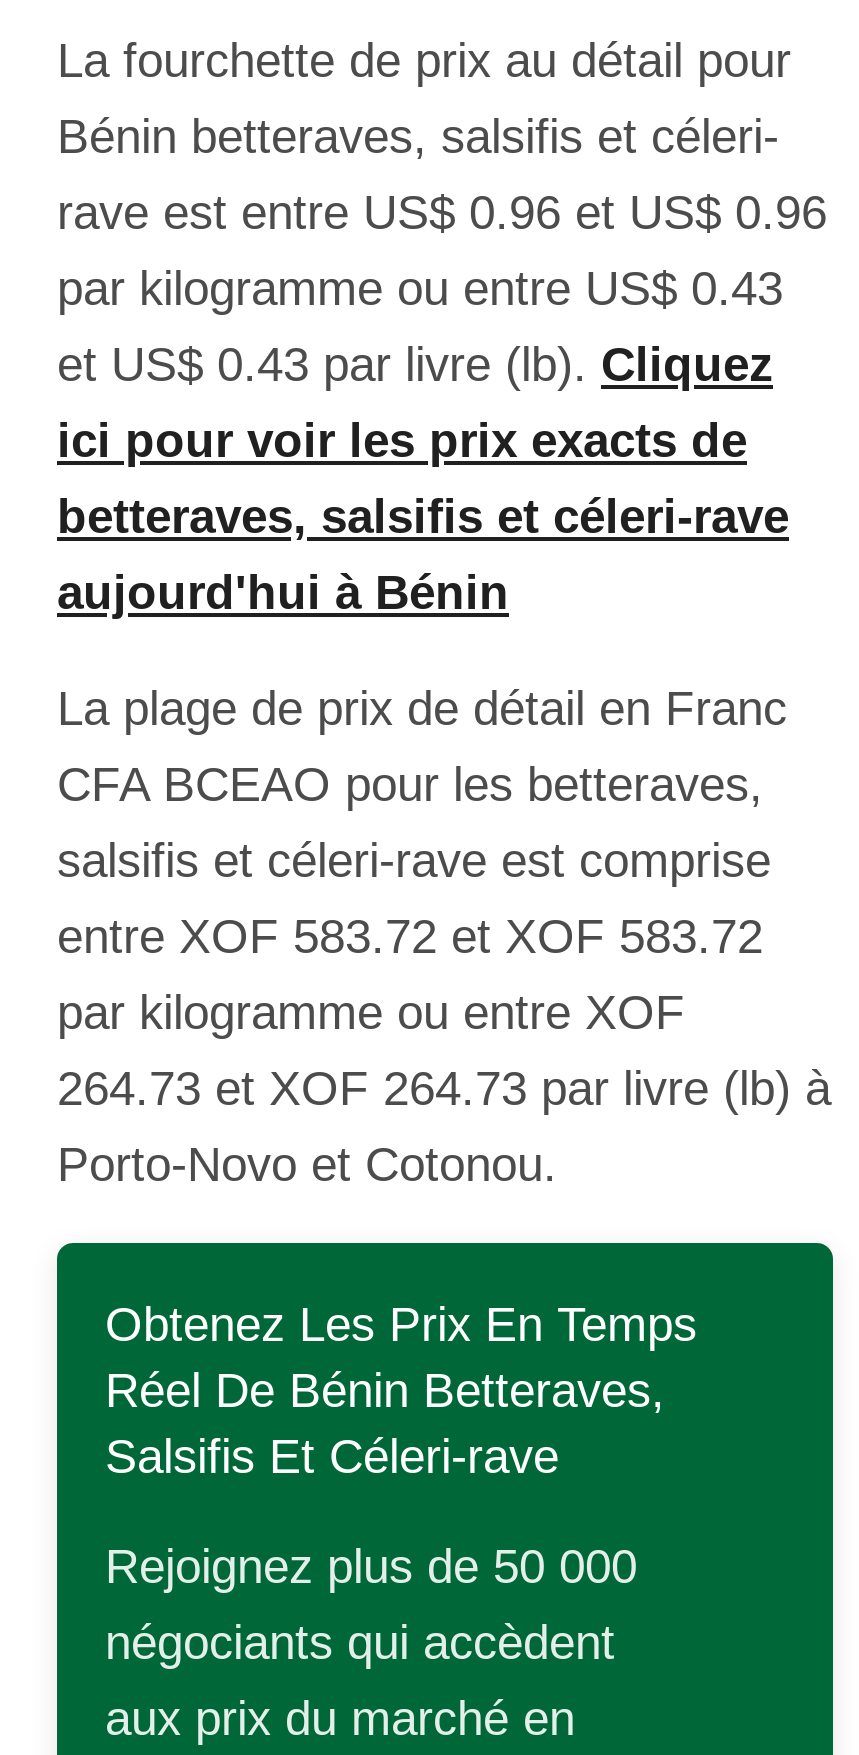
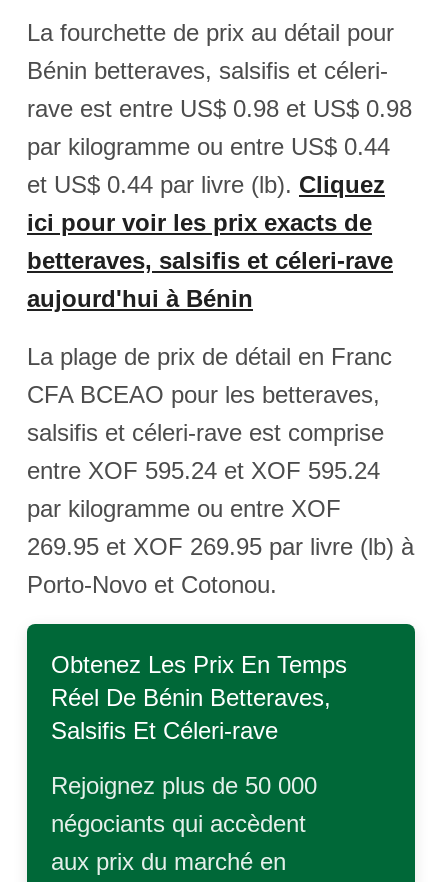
[57,185,827,239] rave est entre US$ 0.96 et US$ 0.96 -> [27,95,412,122] rave est entre US$ 0.98 et US$ 0.98
[57,261,783,315] par kilogramme ou entre US$ 0.43 -> [27,133,390,160] par kilogramme ou entre US$ 0.44
[57,337,773,391] et US$ 0.43 par livre (lb). Cliquez -> [27,171,385,198] et US$ 0.44 par livre (lb). Cliquez
[57,909,763,963] entre XOF 583.72 et XOF 583.72 -> [27,457,380,484] entre XOF 595.24 et XOF 595.24
[57,1061,831,1115] 264.73 et XOF 264.73 par livre (lb) à -> [27,533,414,560] 269.95 et XOF 269.95 par livre (lb) à

